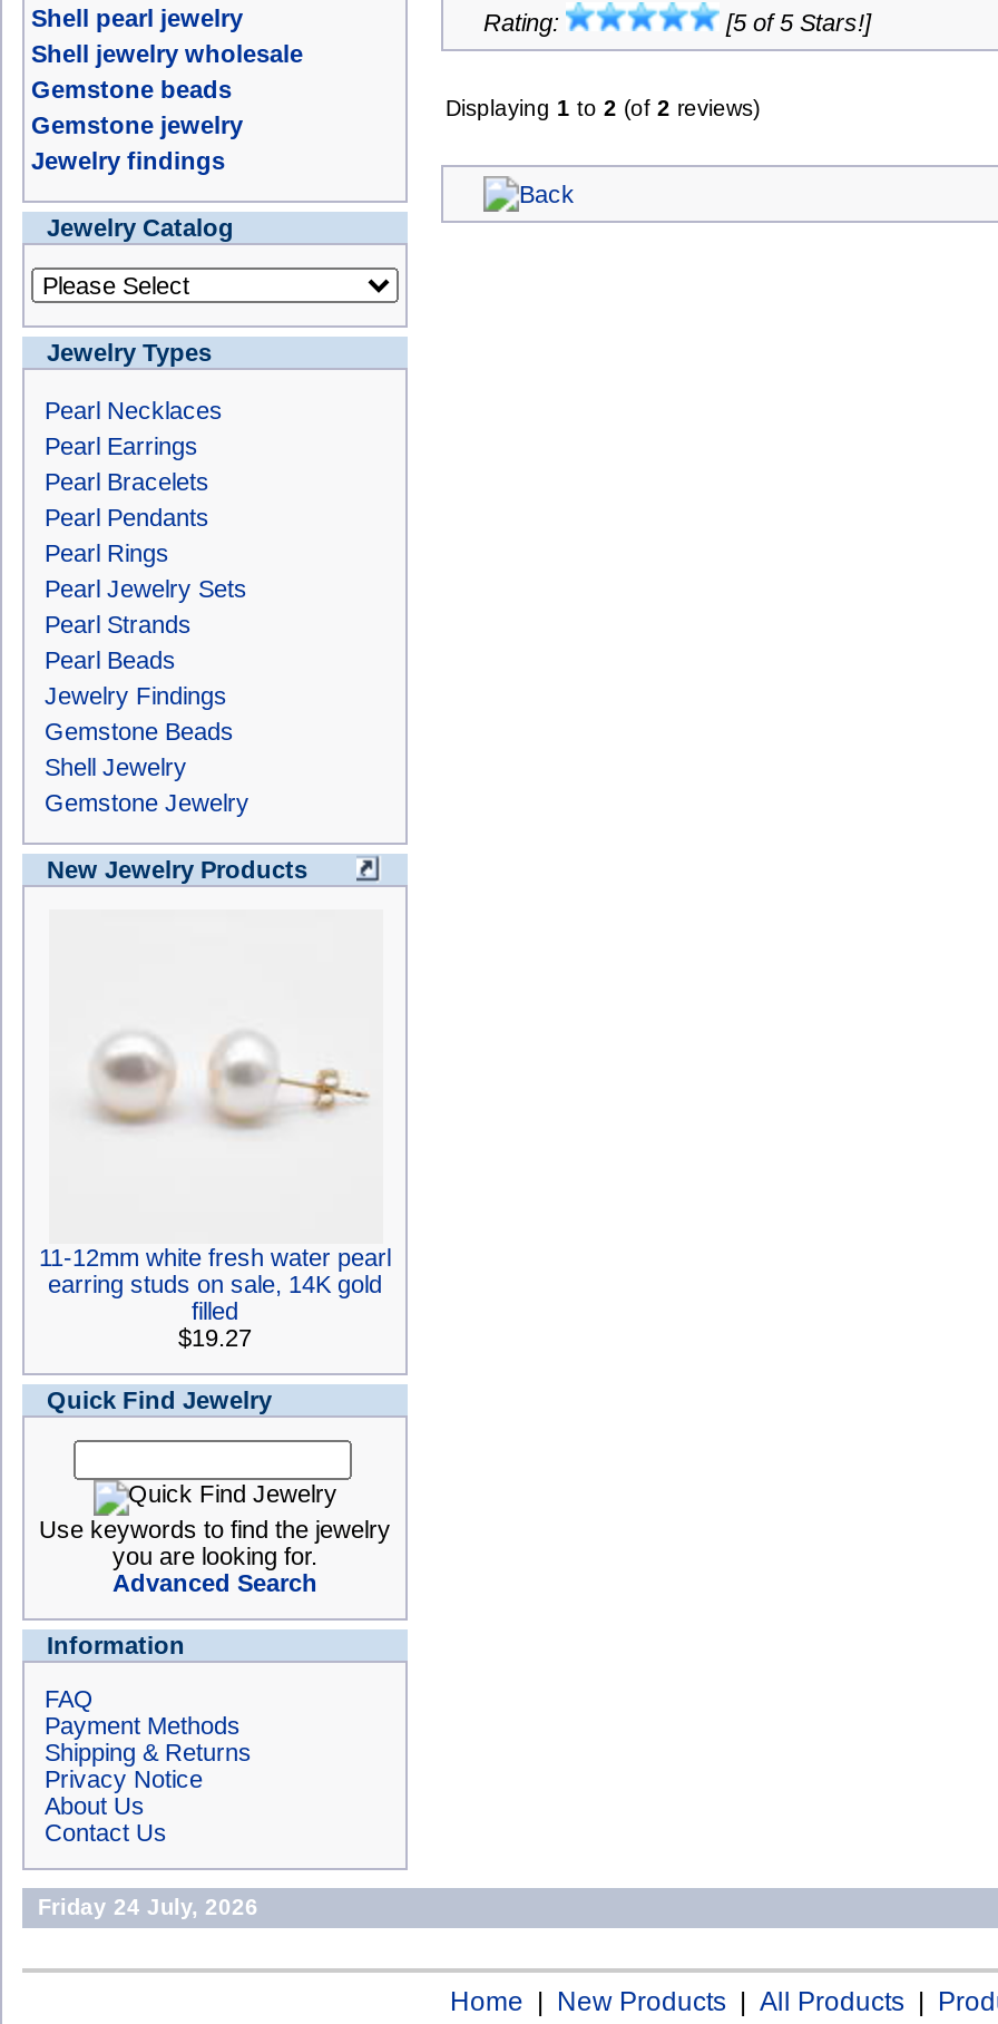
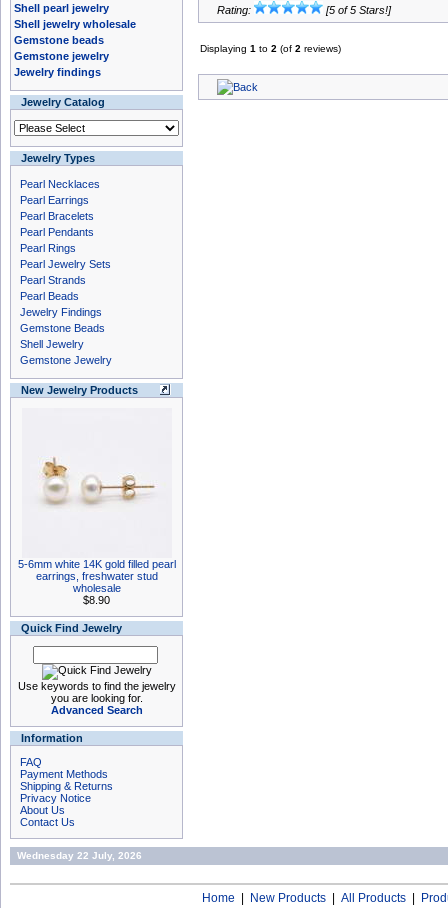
[87,1021,372,1135] [image] -> [40,457,165,508] [image]
[39,1244,391,1351] 11-12mm white fresh water pearl | earring studs on sale, 14K gold | filled | $19.27 -> [17,558,175,606] 5-6mm white 14K gold filled pearl | earrings, freshwater stud | wholesale | $8.90
[25,1895,272,1919] Friday 24 July, 2026 -> [11,850,148,861] Wednesday 22 July, 2026

